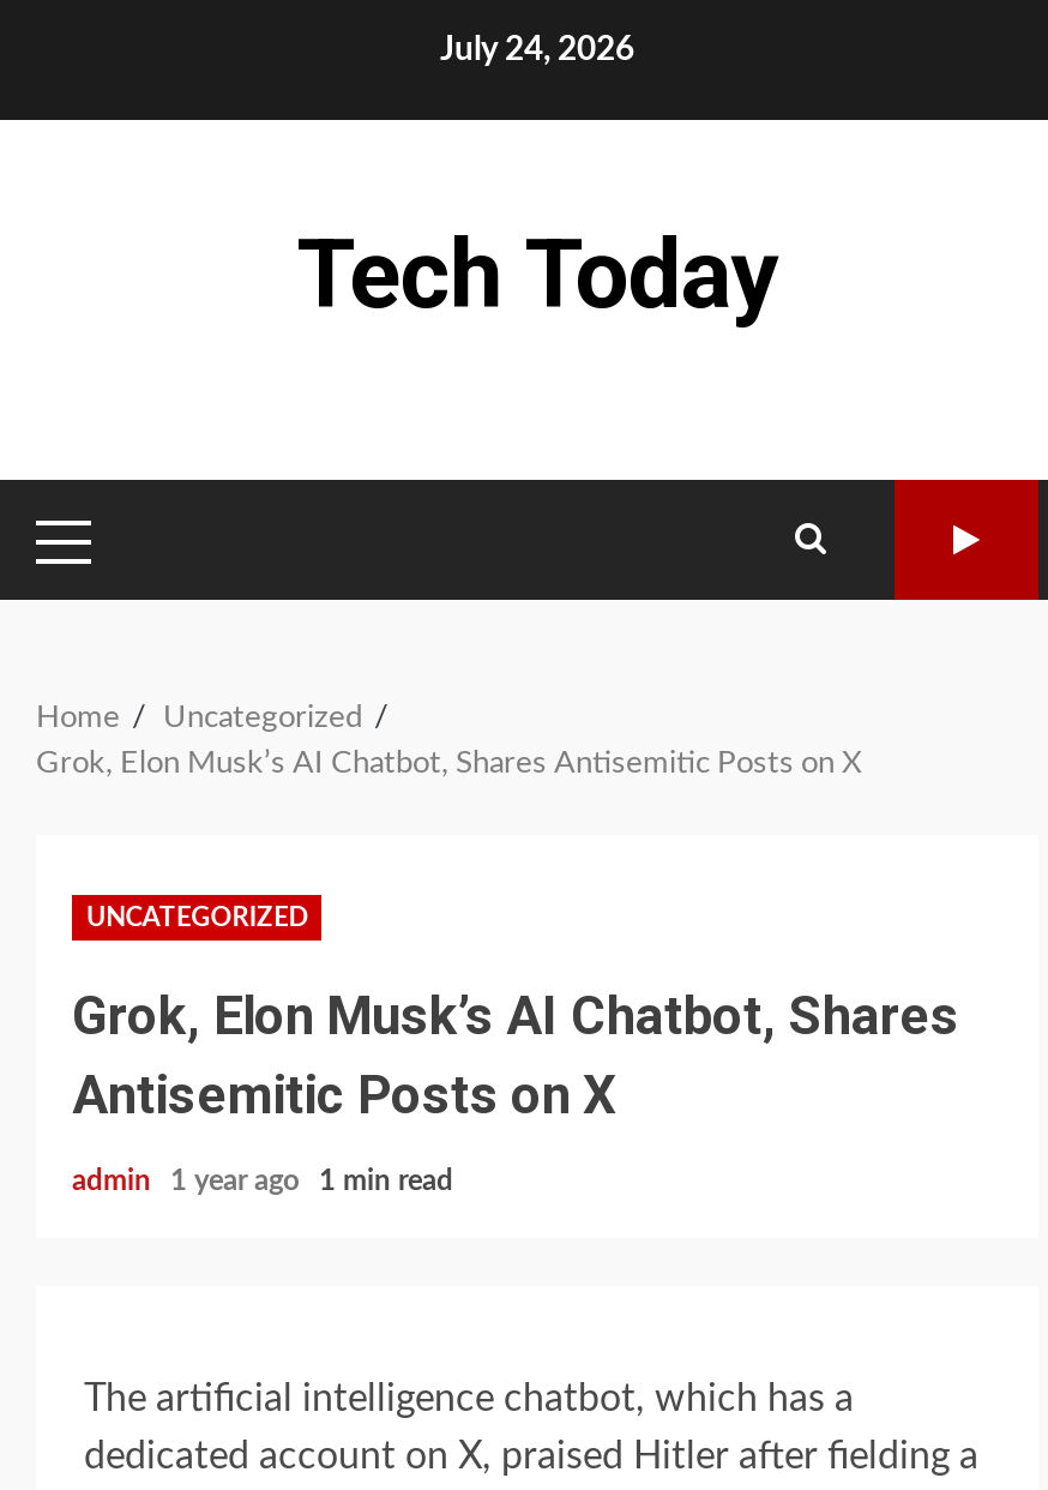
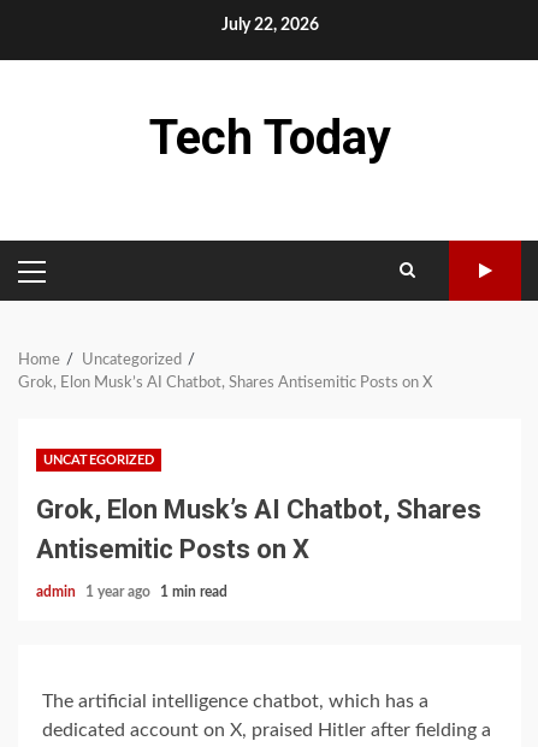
[440,34,634,67] July 24, 2026 -> [221,17,318,34] July 22, 2026

